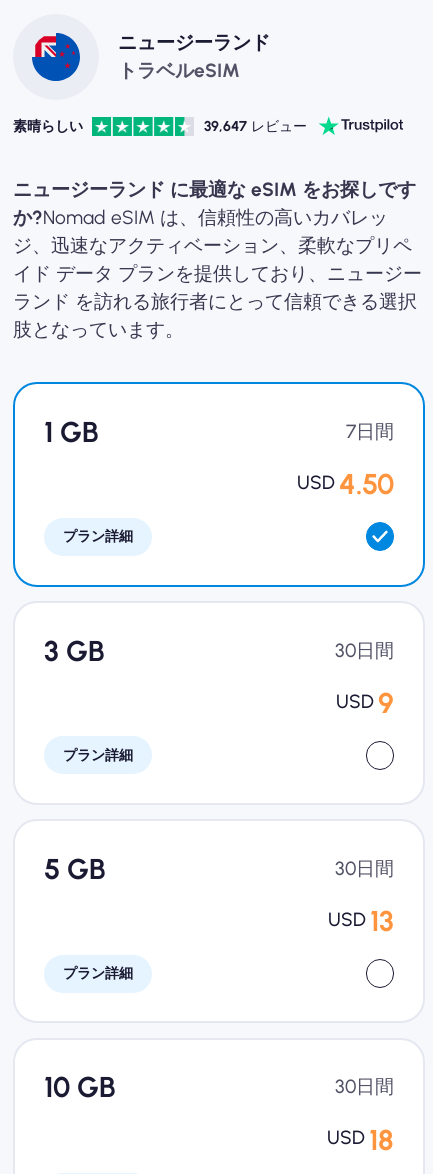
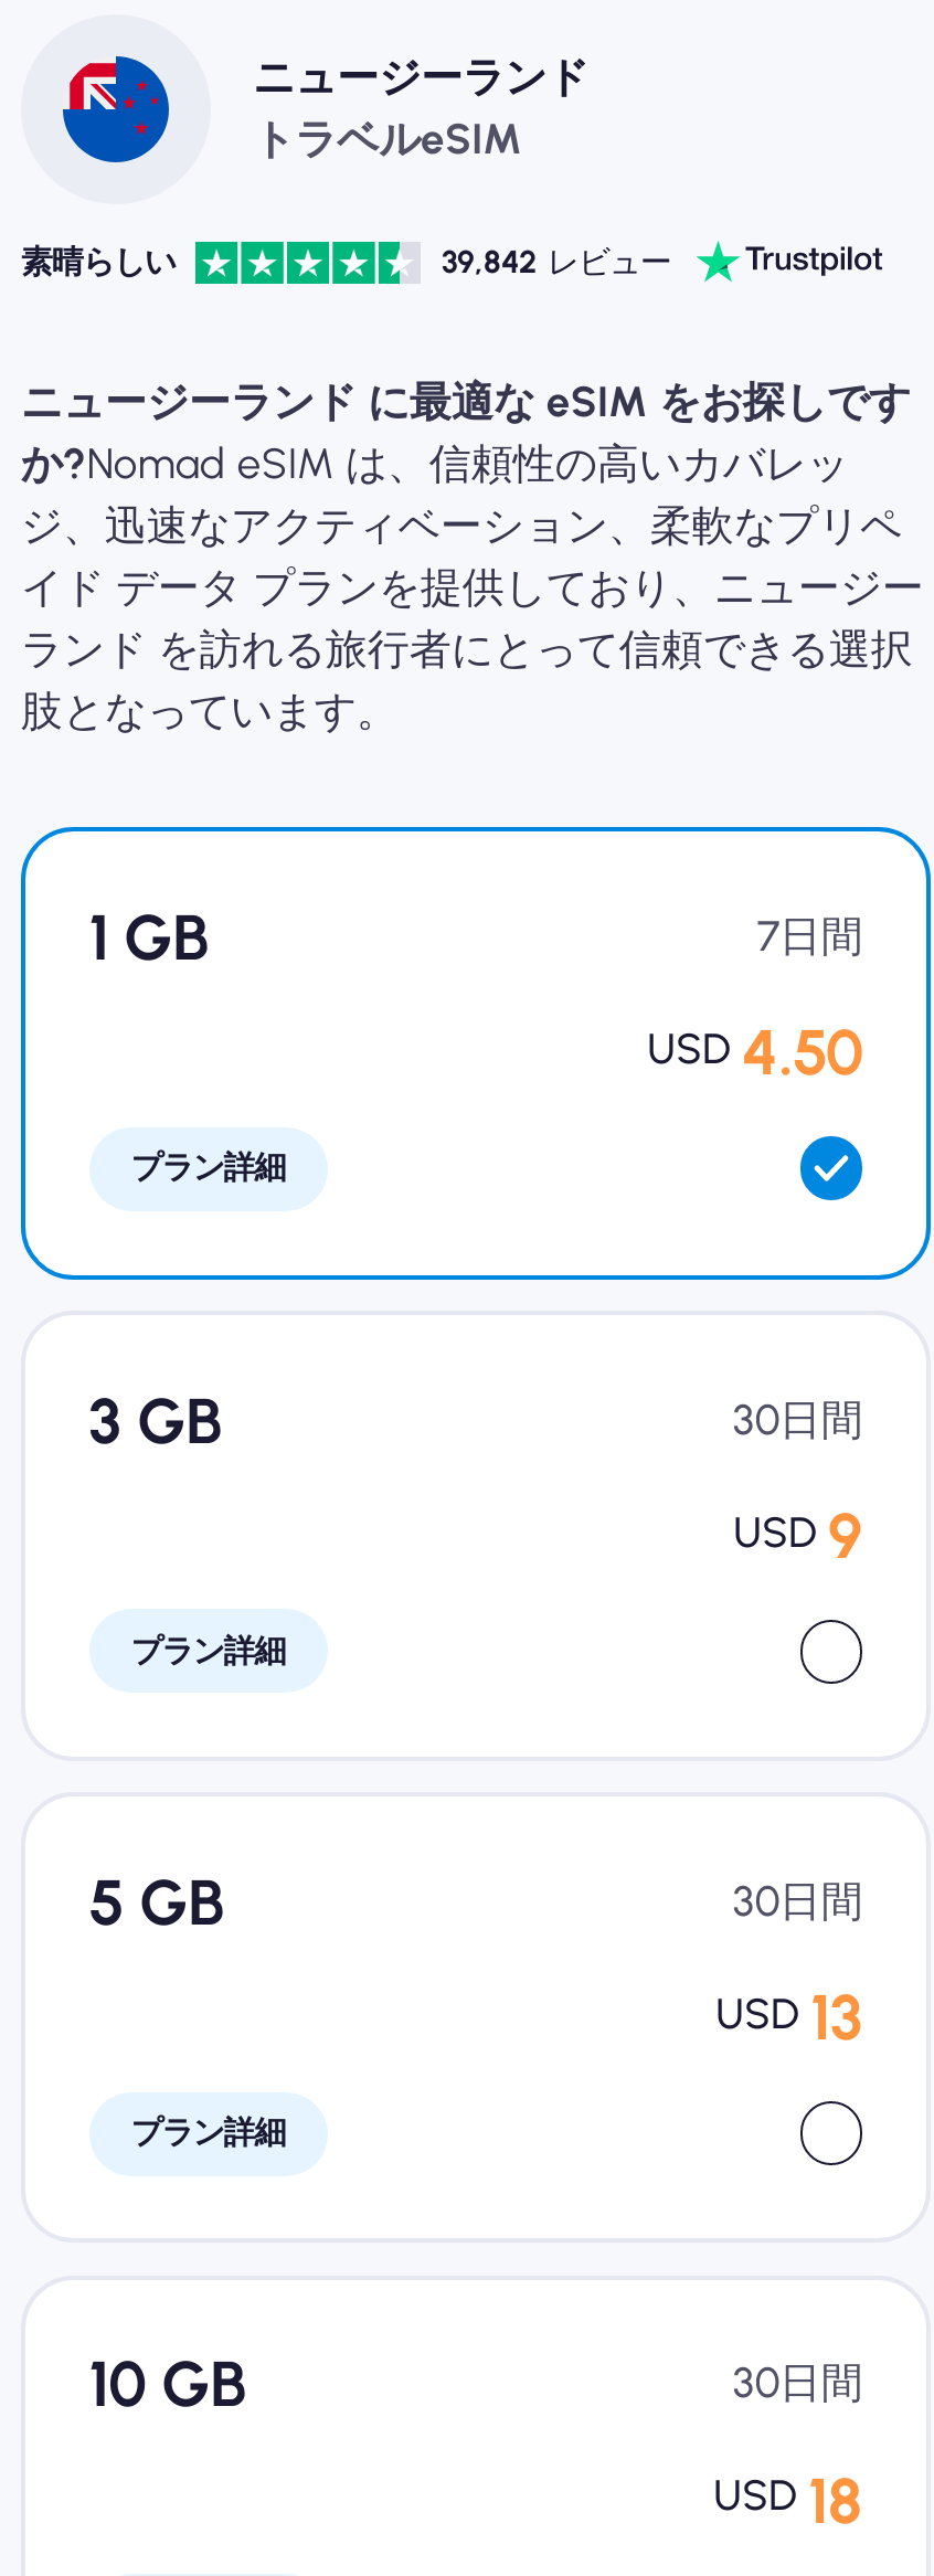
[203,116,307,134] 39,647 レビュー -> [442,241,671,280] 39,842 レビュー

